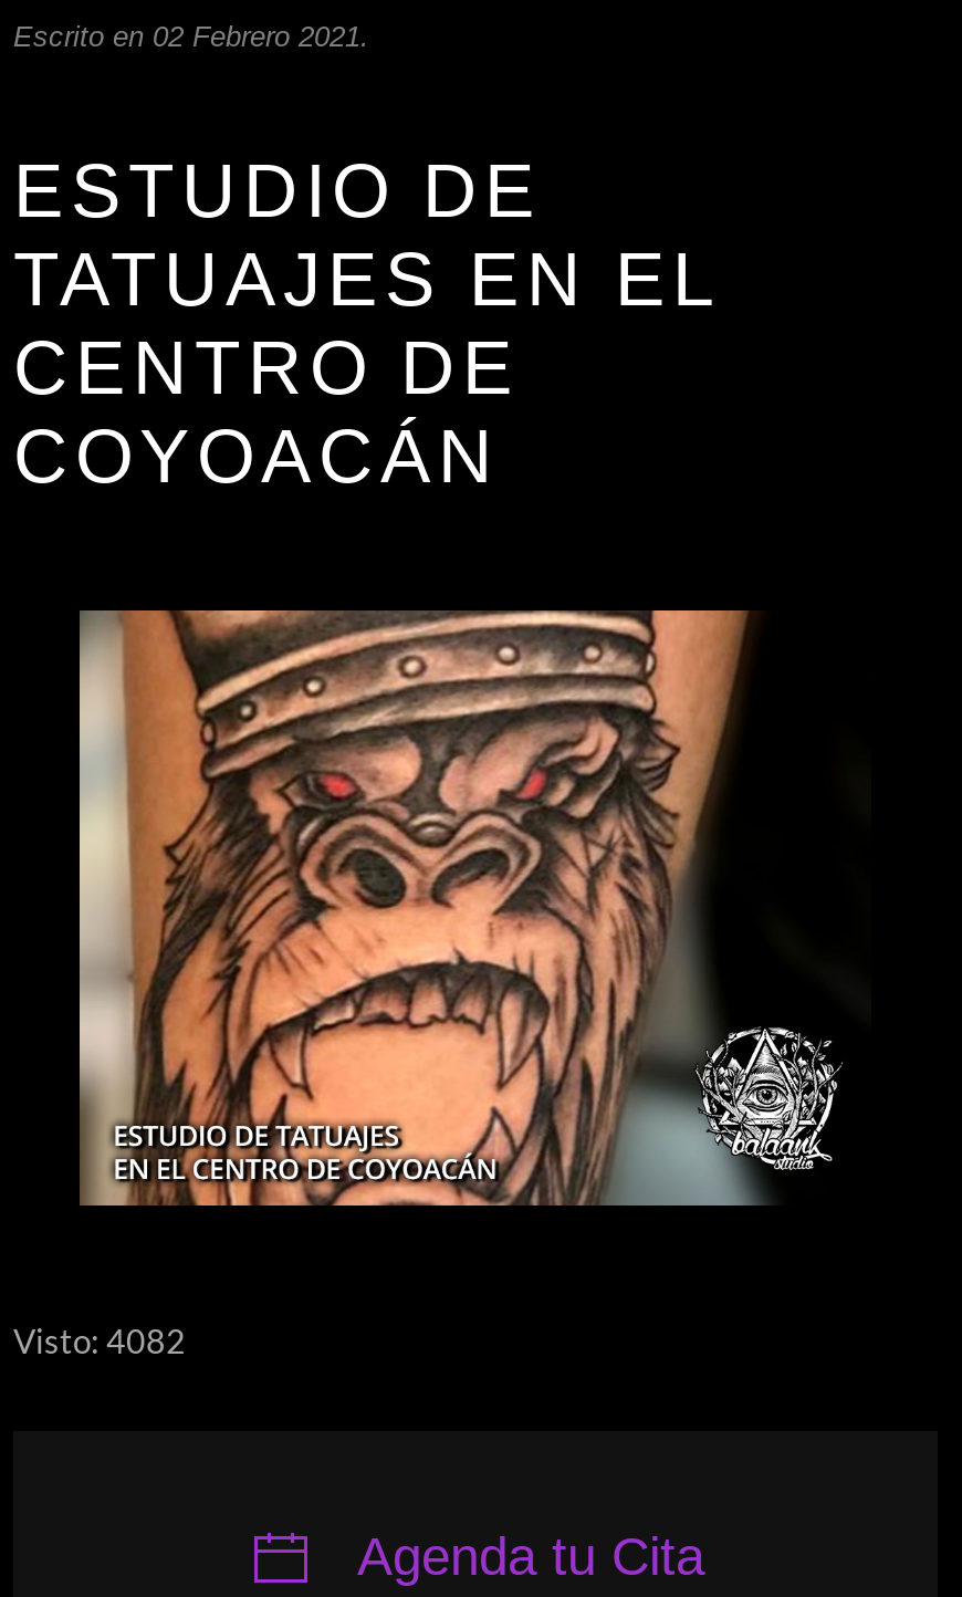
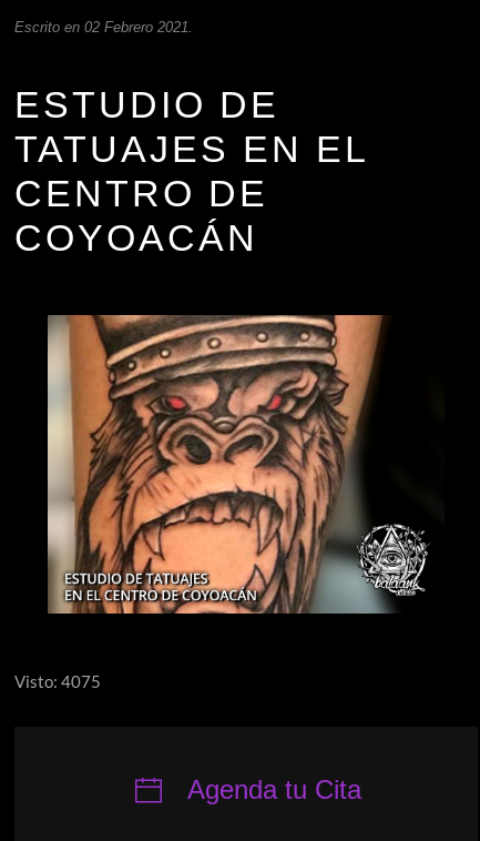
[13,1319,186,1359] Visto: 4082 -> [14,671,101,691] Visto: 4075

